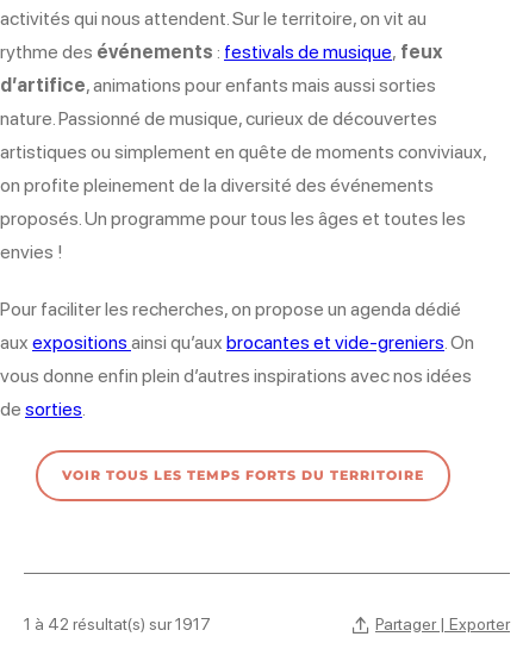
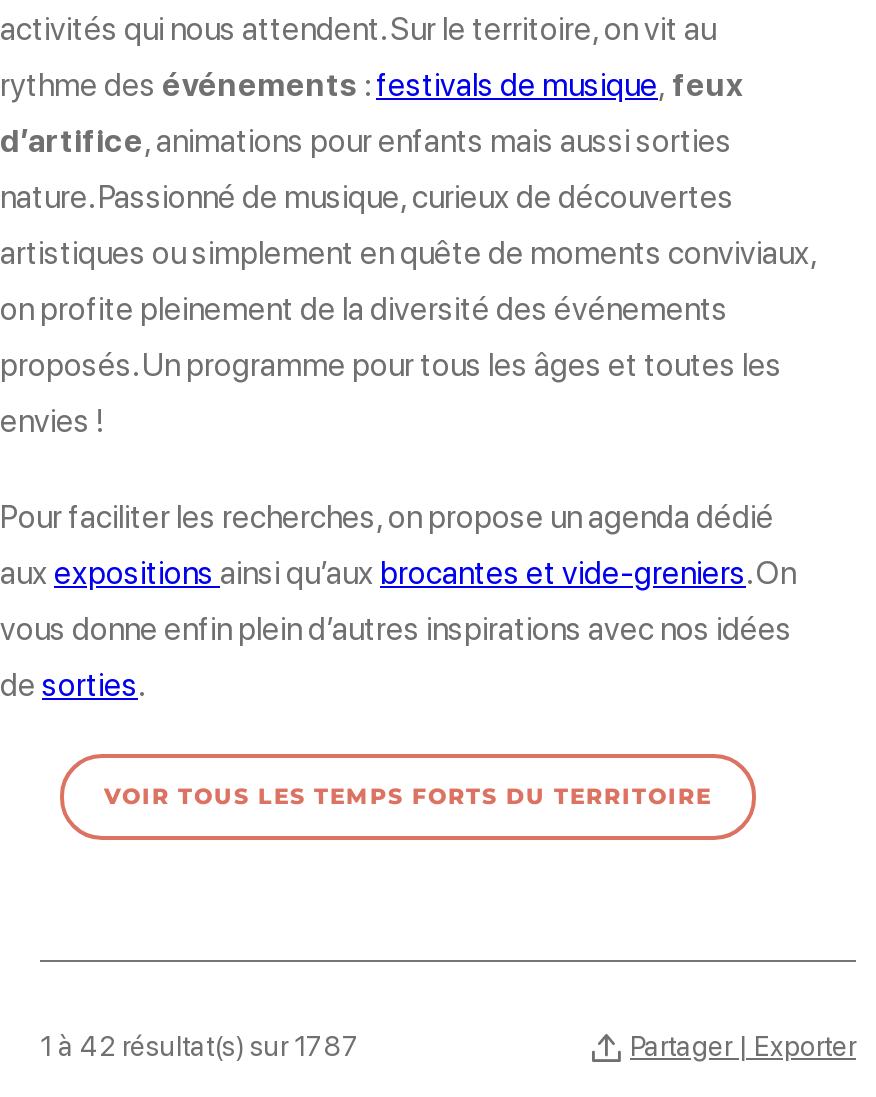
[24,614,211,634] 1 à 42 résultat(s) sur 1917 -> [40,1030,360,1062] 1 à 42 résultat(s) sur 1787

